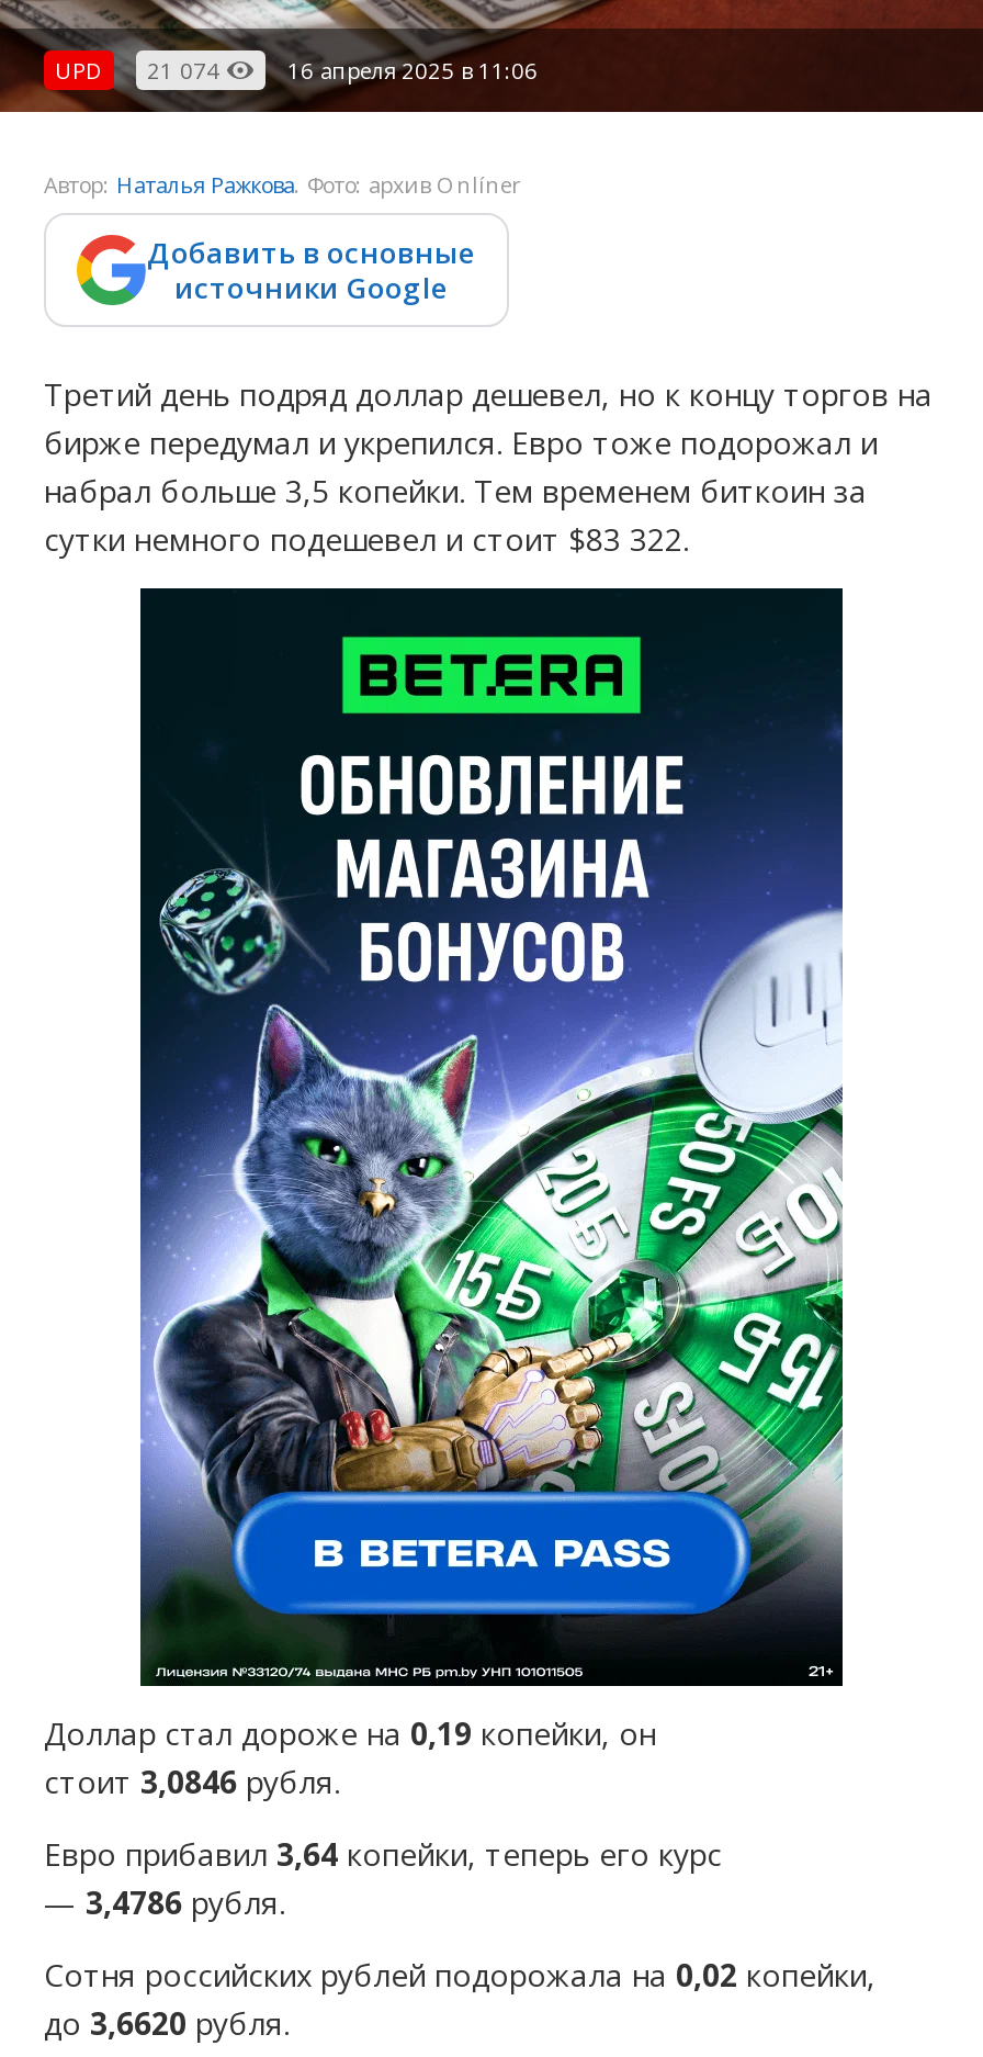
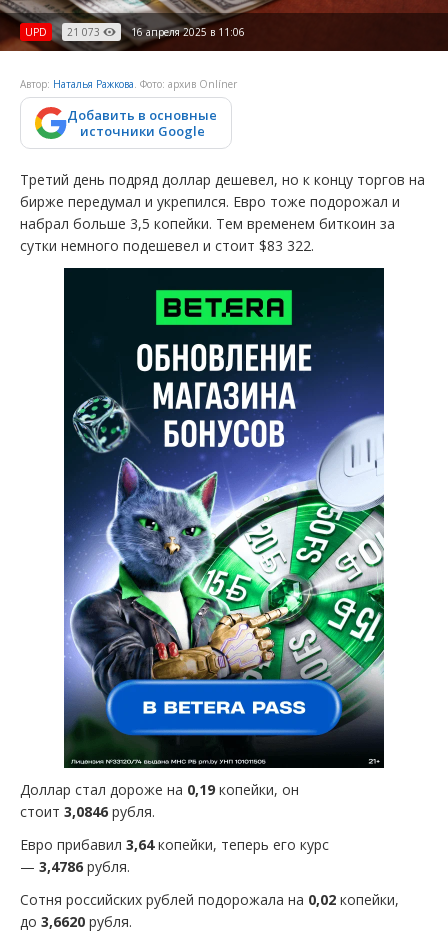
[55,55,538,86] UPD 21 074 16 апреля 2025 в 11:06 -> [25,25,245,39] UPD 21 073 16 апреля 2025 в 11:06

